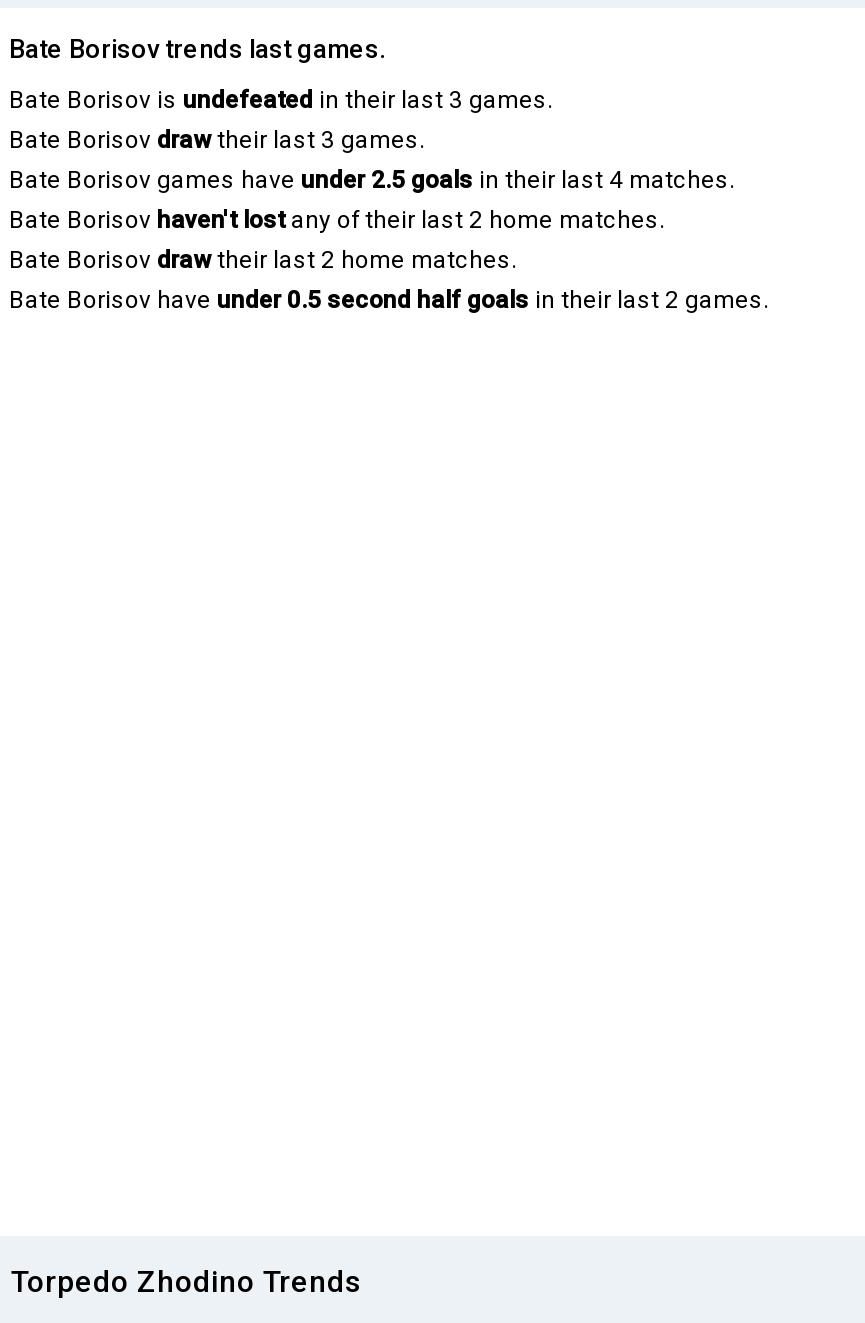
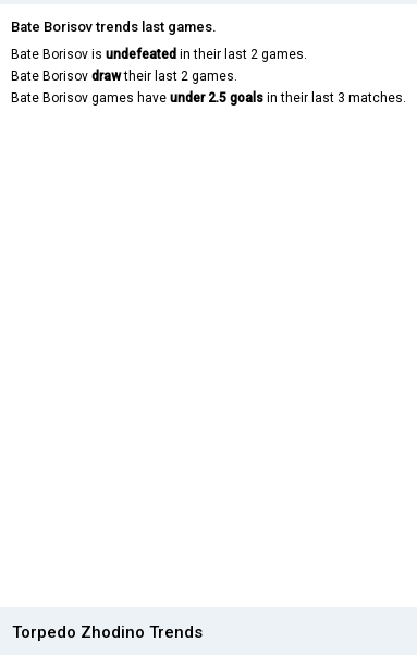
[9,86,769,314] Bate Borisov is undefeated in their last 3 games. | Bate Borisov draw their last 3 games. | Bate Borisov games have under 2.5 goals in their last 4 matches. | Bate Borisov haven't lost any of their last 2 home matches. | Bate Borisov draw their last 2 home matches. | Bate Borisov have under 0.5 second half goals in their last 2 games. -> [11,47,406,106] Bate Borisov is undefeated in their last 2 games. | Bate Borisov draw their last 2 games. | Bate Borisov games have under 2.5 goals in their last 3 matches.

